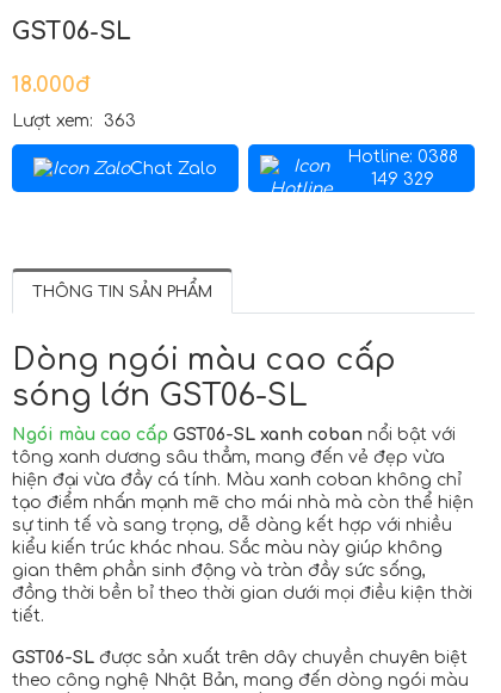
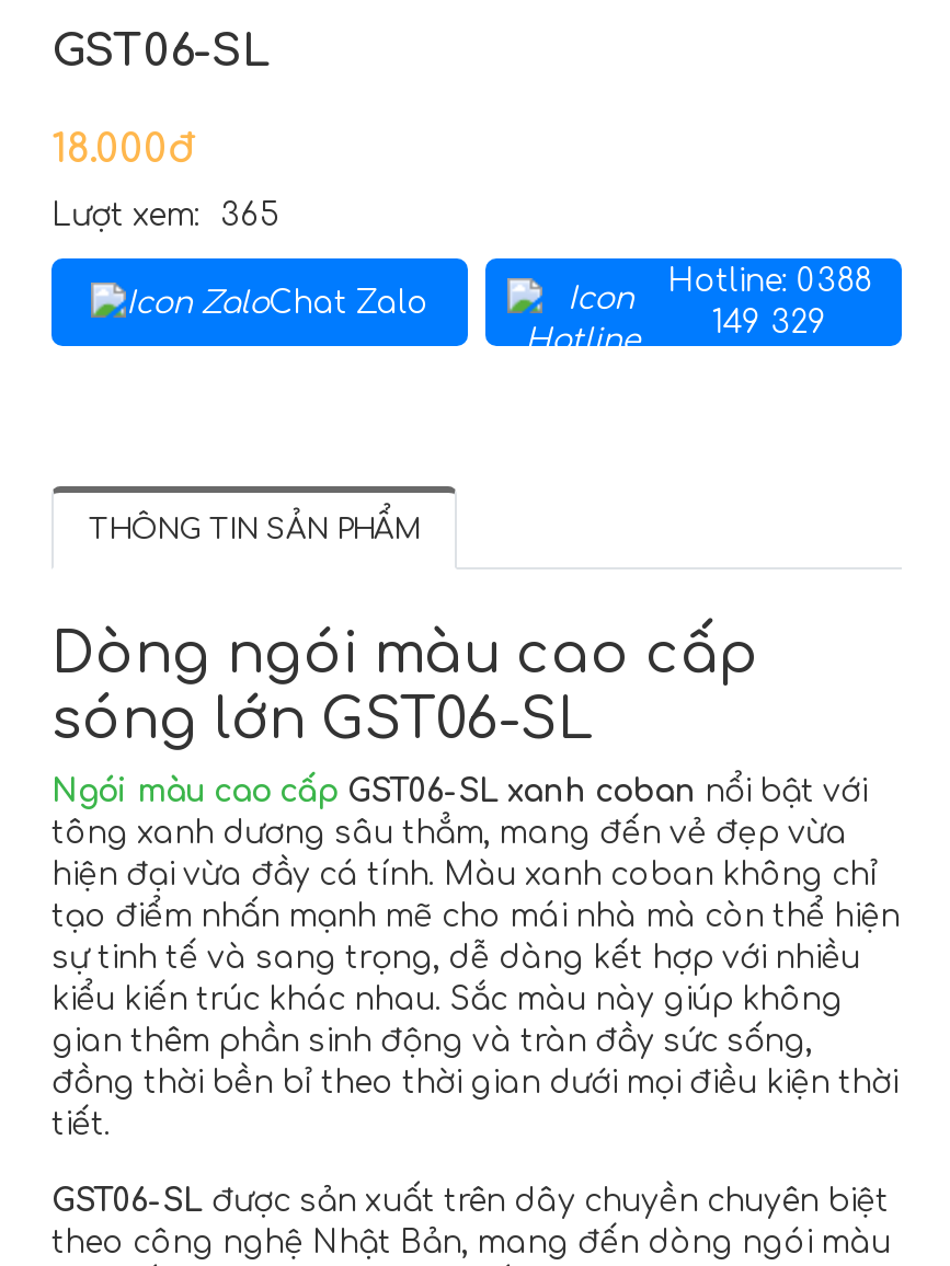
[12,112,136,130] Lượt xem: 363 -> [51,199,279,232] Lượt xem: 365

